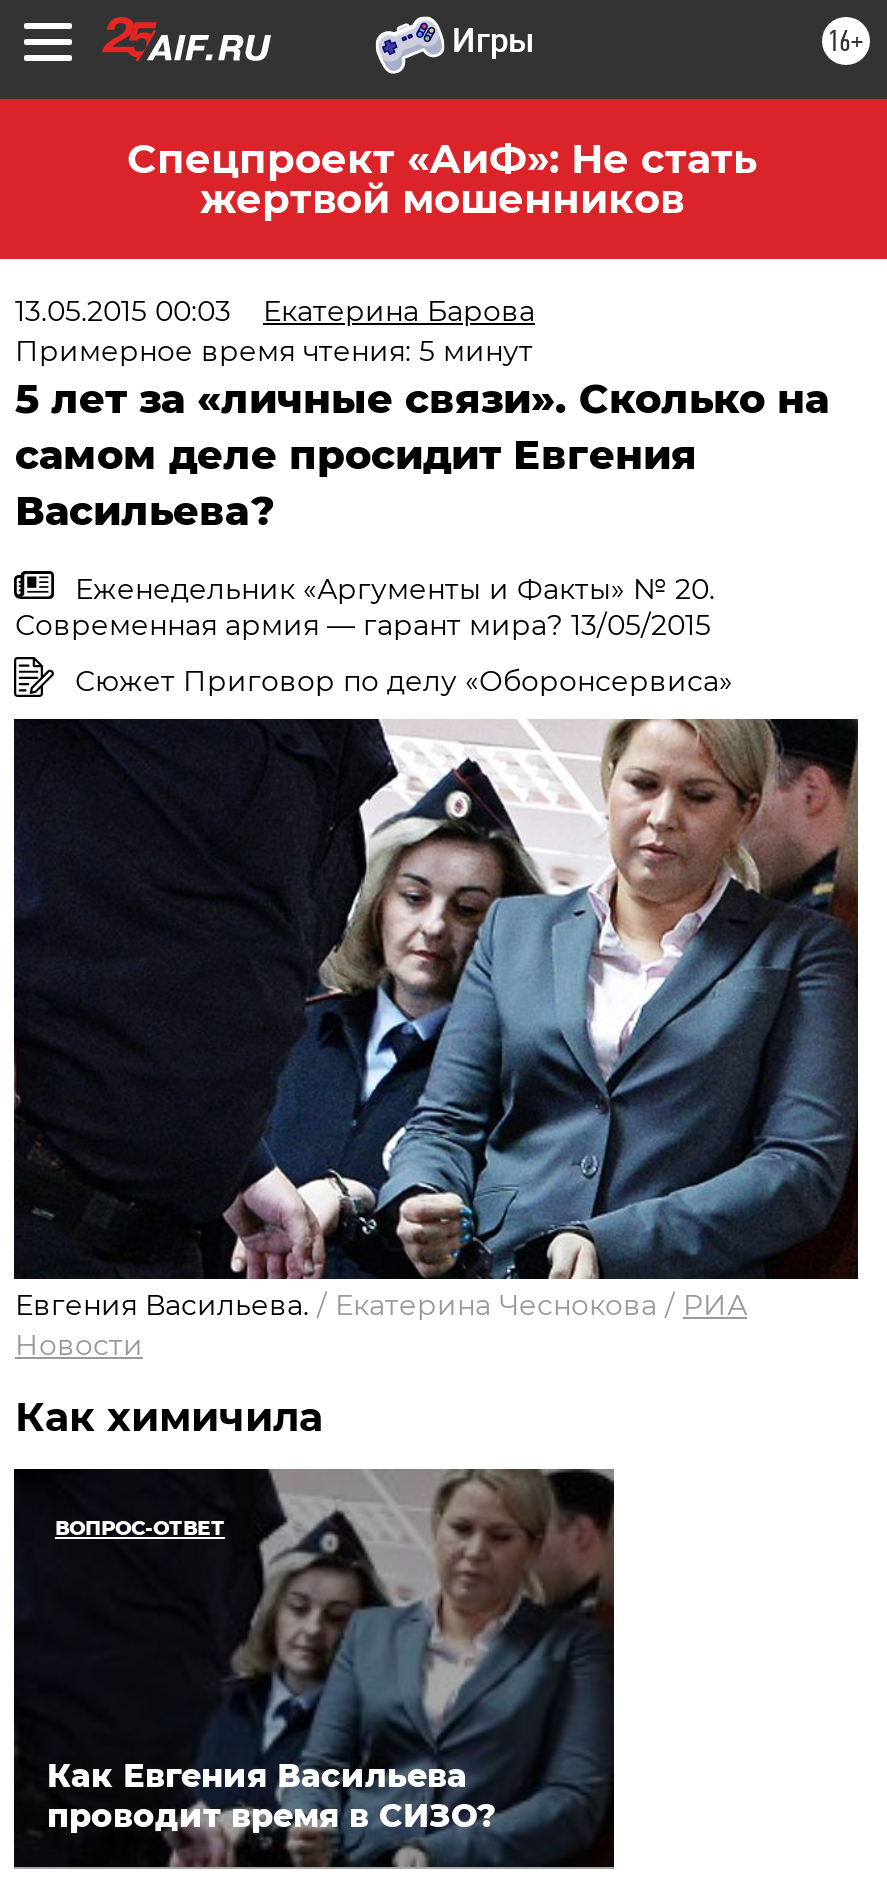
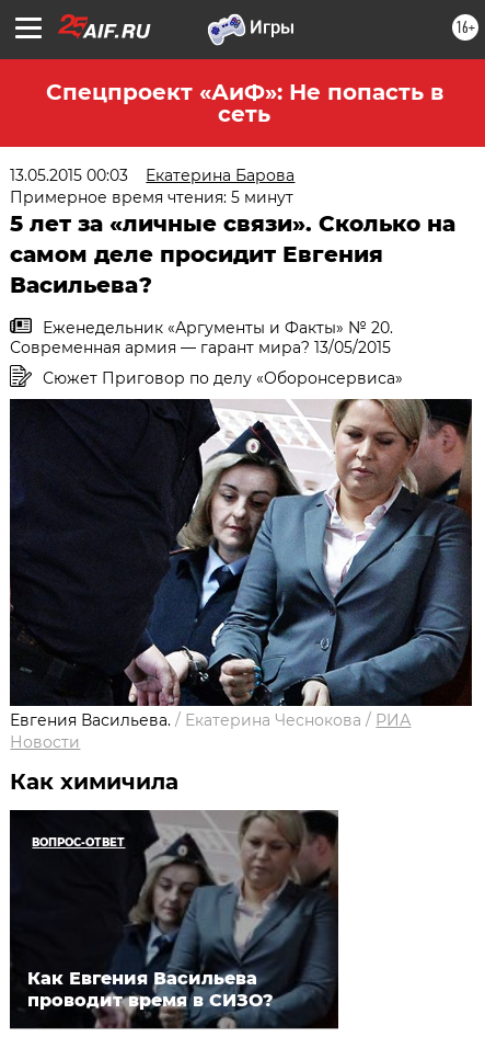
[127,135,757,223] Спецпроект «АиФ»: Не стать | жертвой мошенников -> [45,79,443,127] Спецпроект «АиФ»: Не попасть в | сеть

